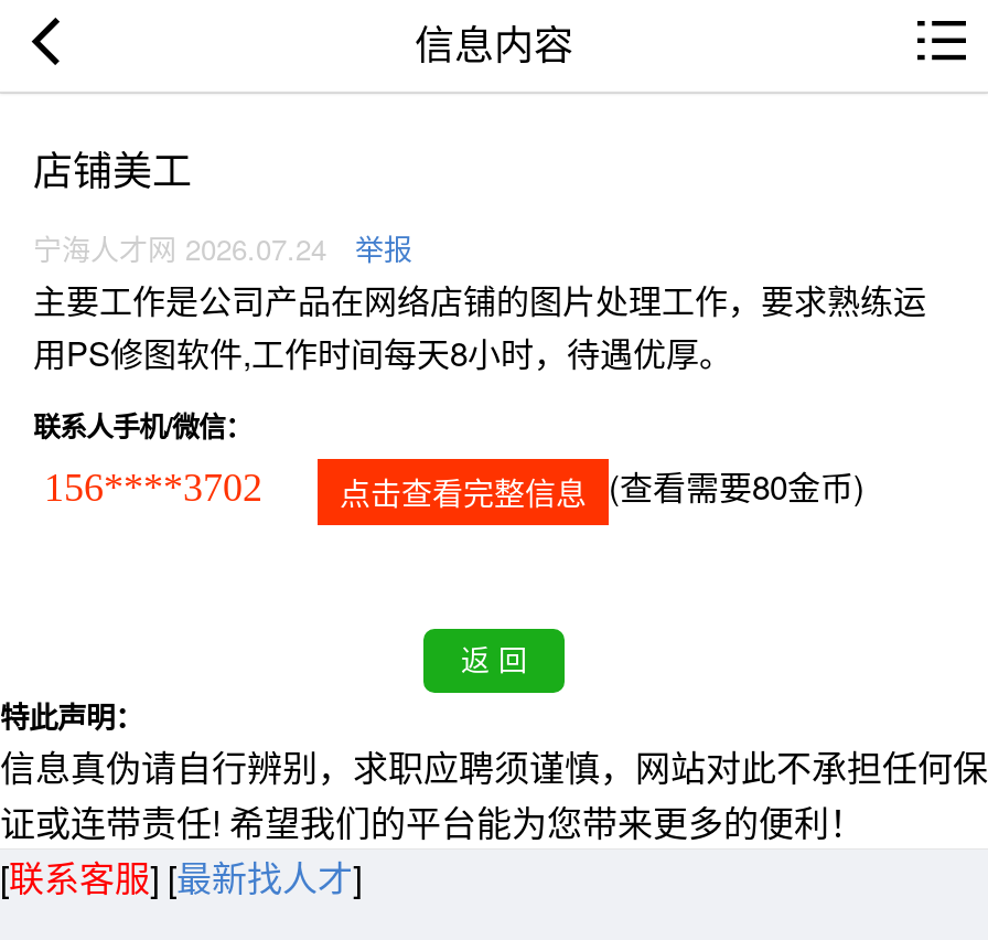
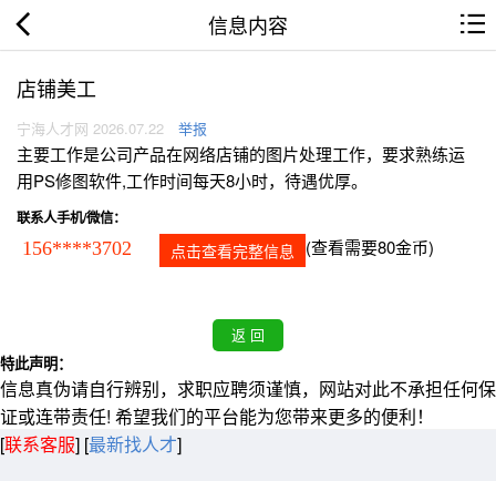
[33,228,412,270] 宁海人才网 2026.07.24 举报 -> [17,118,207,139] 宁海人才网 2026.07.22 举报

